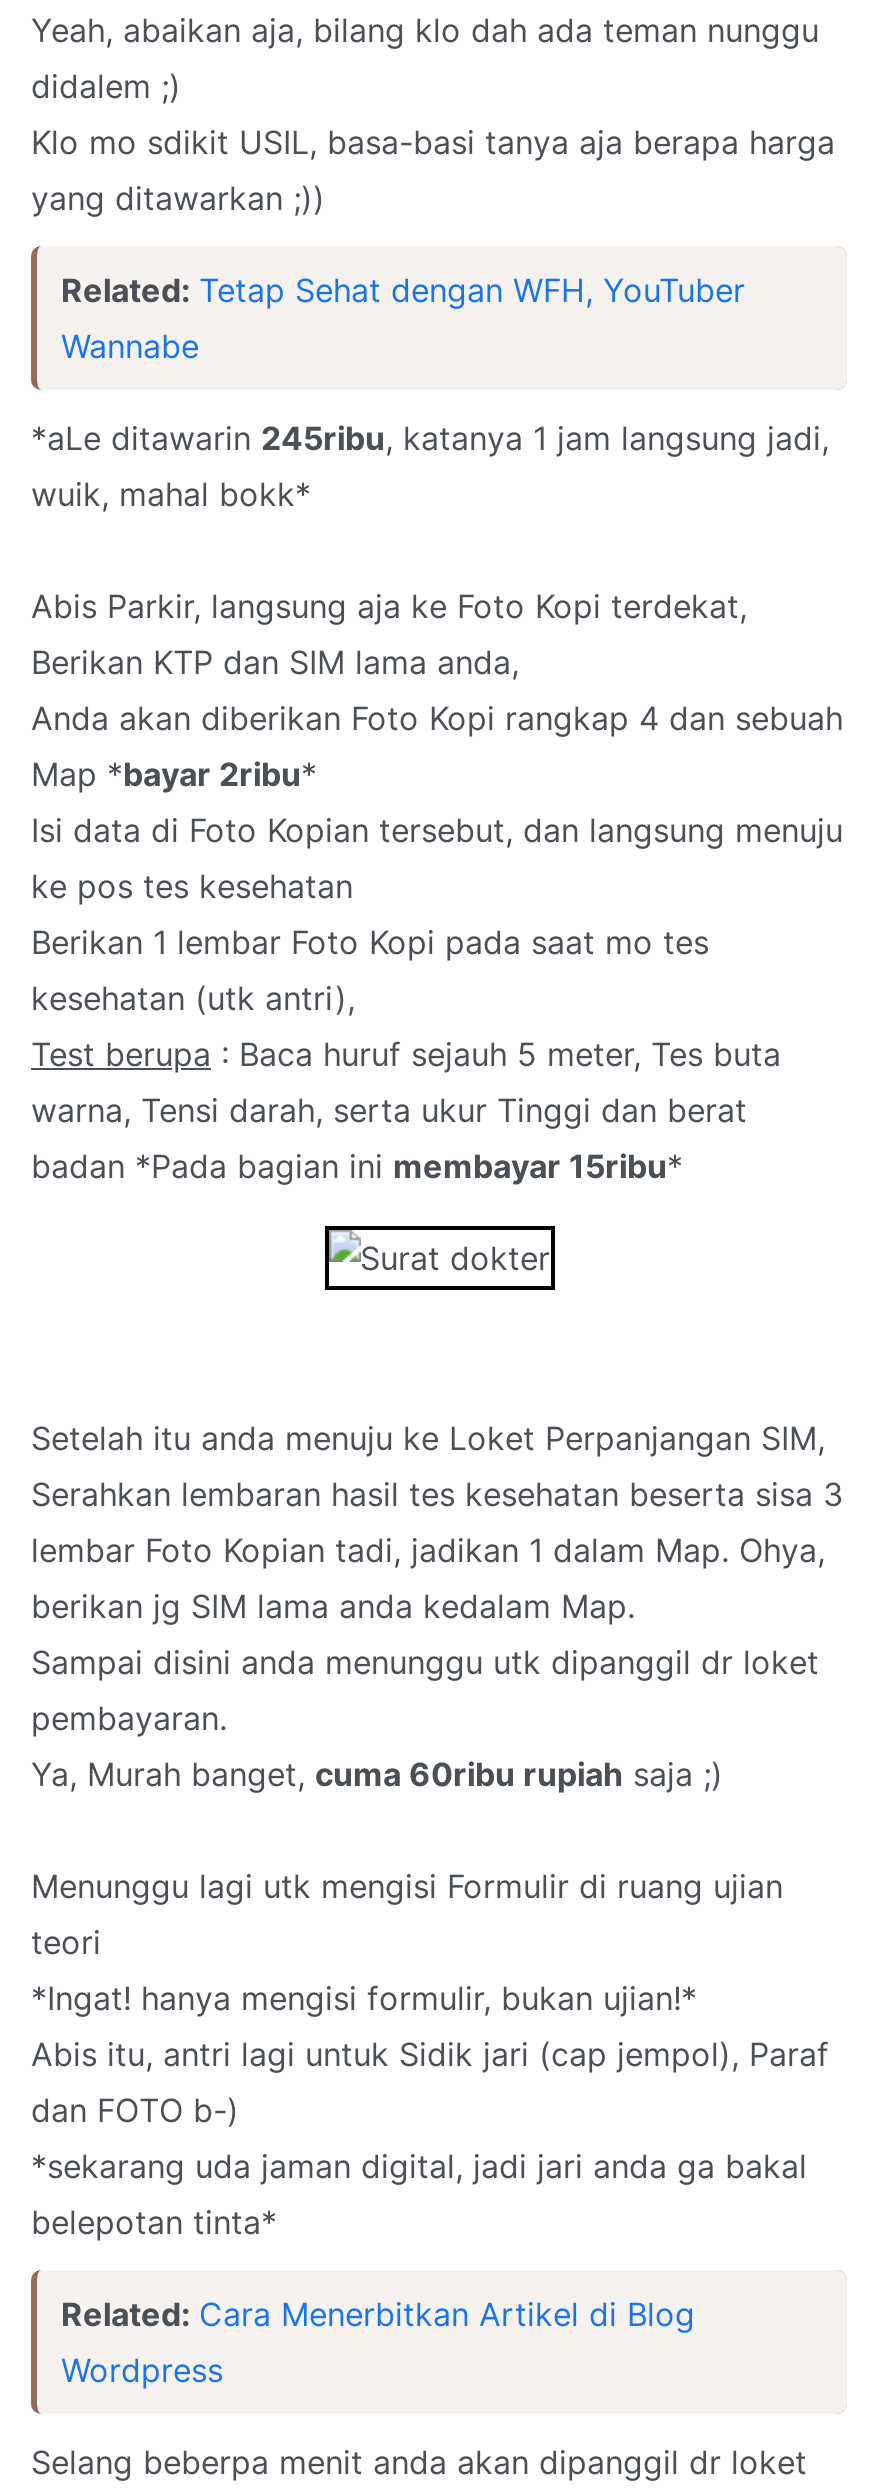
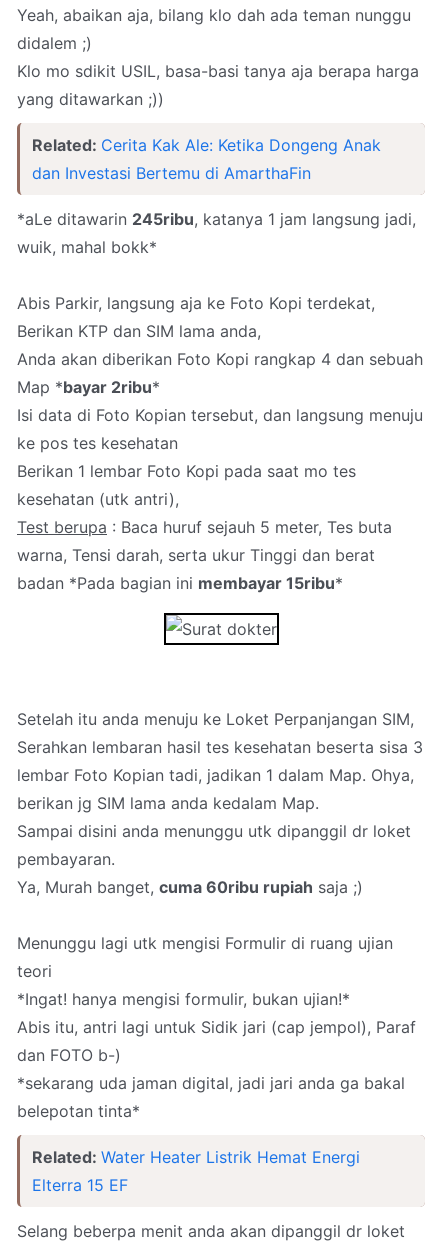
[61,270,745,366] Related: Tetap Sehat dengan WFH, YouTuber | Wannabe -> [32,135,381,183] Related: Cerita Kak Ale: Ketika Dongeng Anak | dan Investasi Bertemu di AmarthaFin
[61,2294,695,2390] Related: Cara Menerbitkan Artikel di Blog | Wordpress -> [32,1147,360,1195] Related: Water Heater Listrik Hemat Energi | Elterra 15 EF

